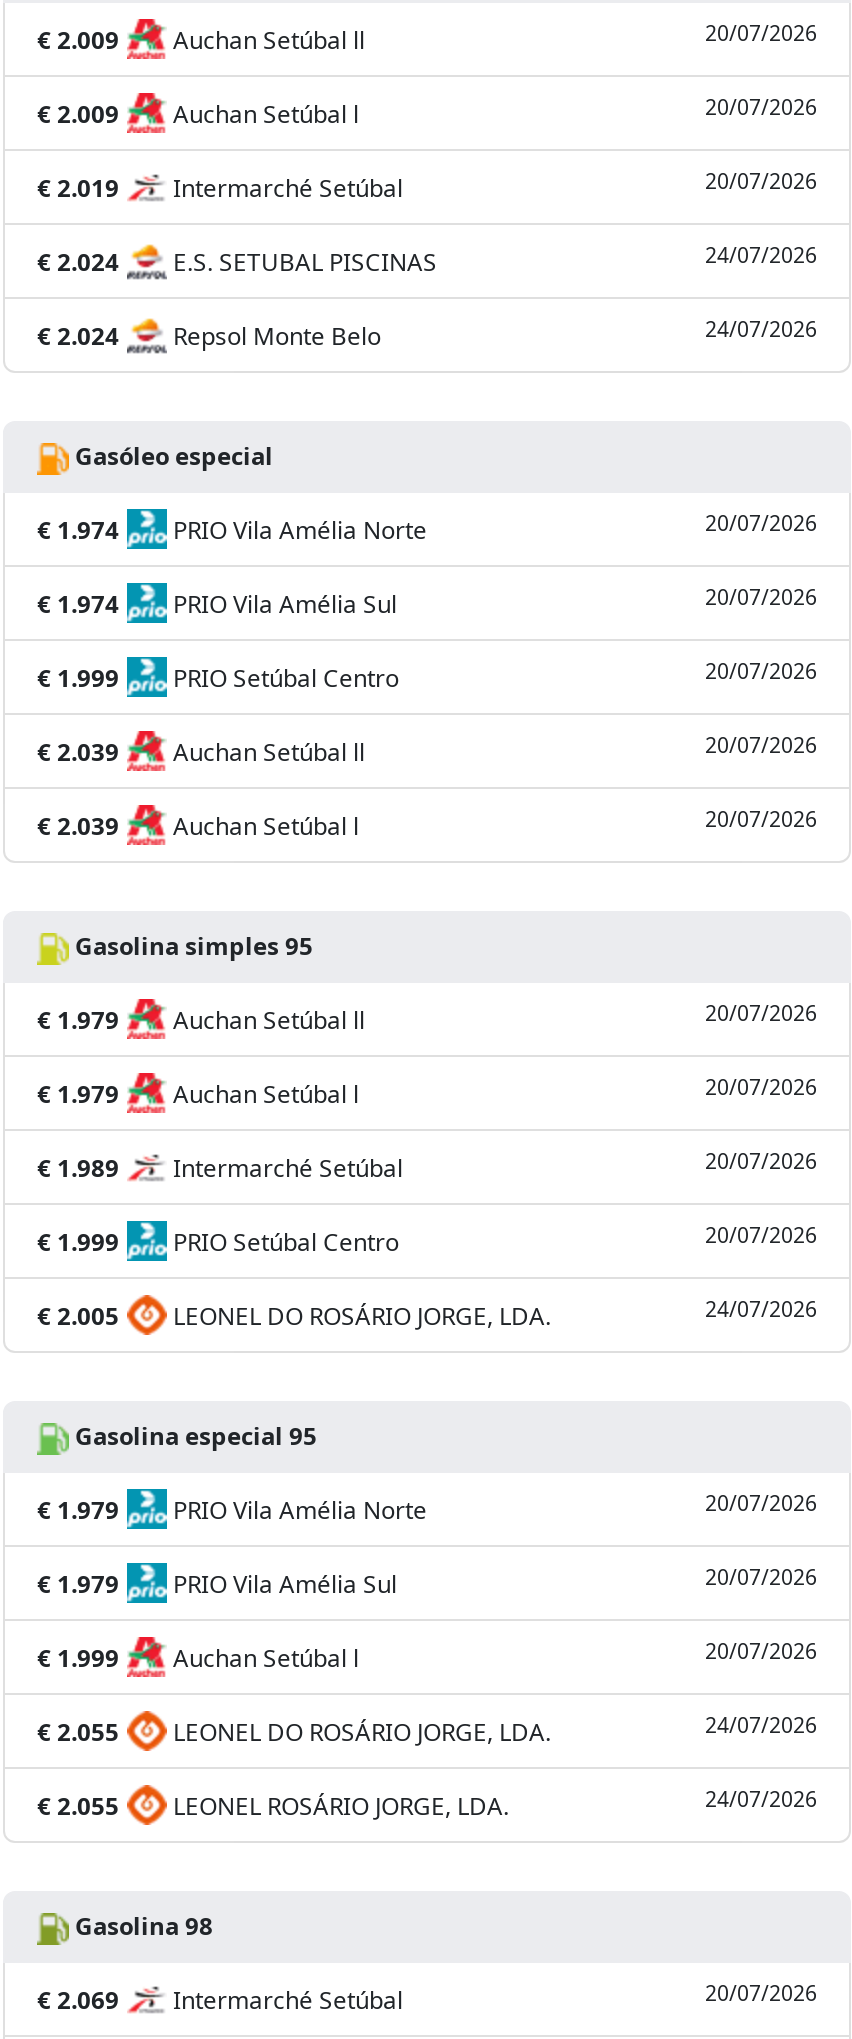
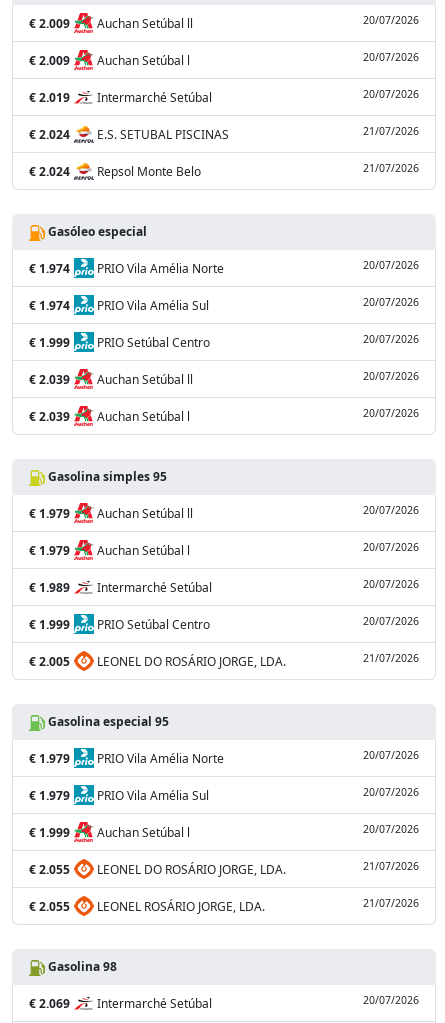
[705,240,817,268] 24/07/2026 -> [363,123,419,137] 21/07/2026
[705,314,817,342] 24/07/2026 -> [363,160,419,174] 21/07/2026
[705,1294,817,1322] 24/07/2026 -> [363,650,419,664] 21/07/2026
[705,1710,817,1738] 24/07/2026 -> [363,858,419,872] 21/07/2026
[705,1784,817,1812] 24/07/2026 -> [363,895,419,909] 21/07/2026

